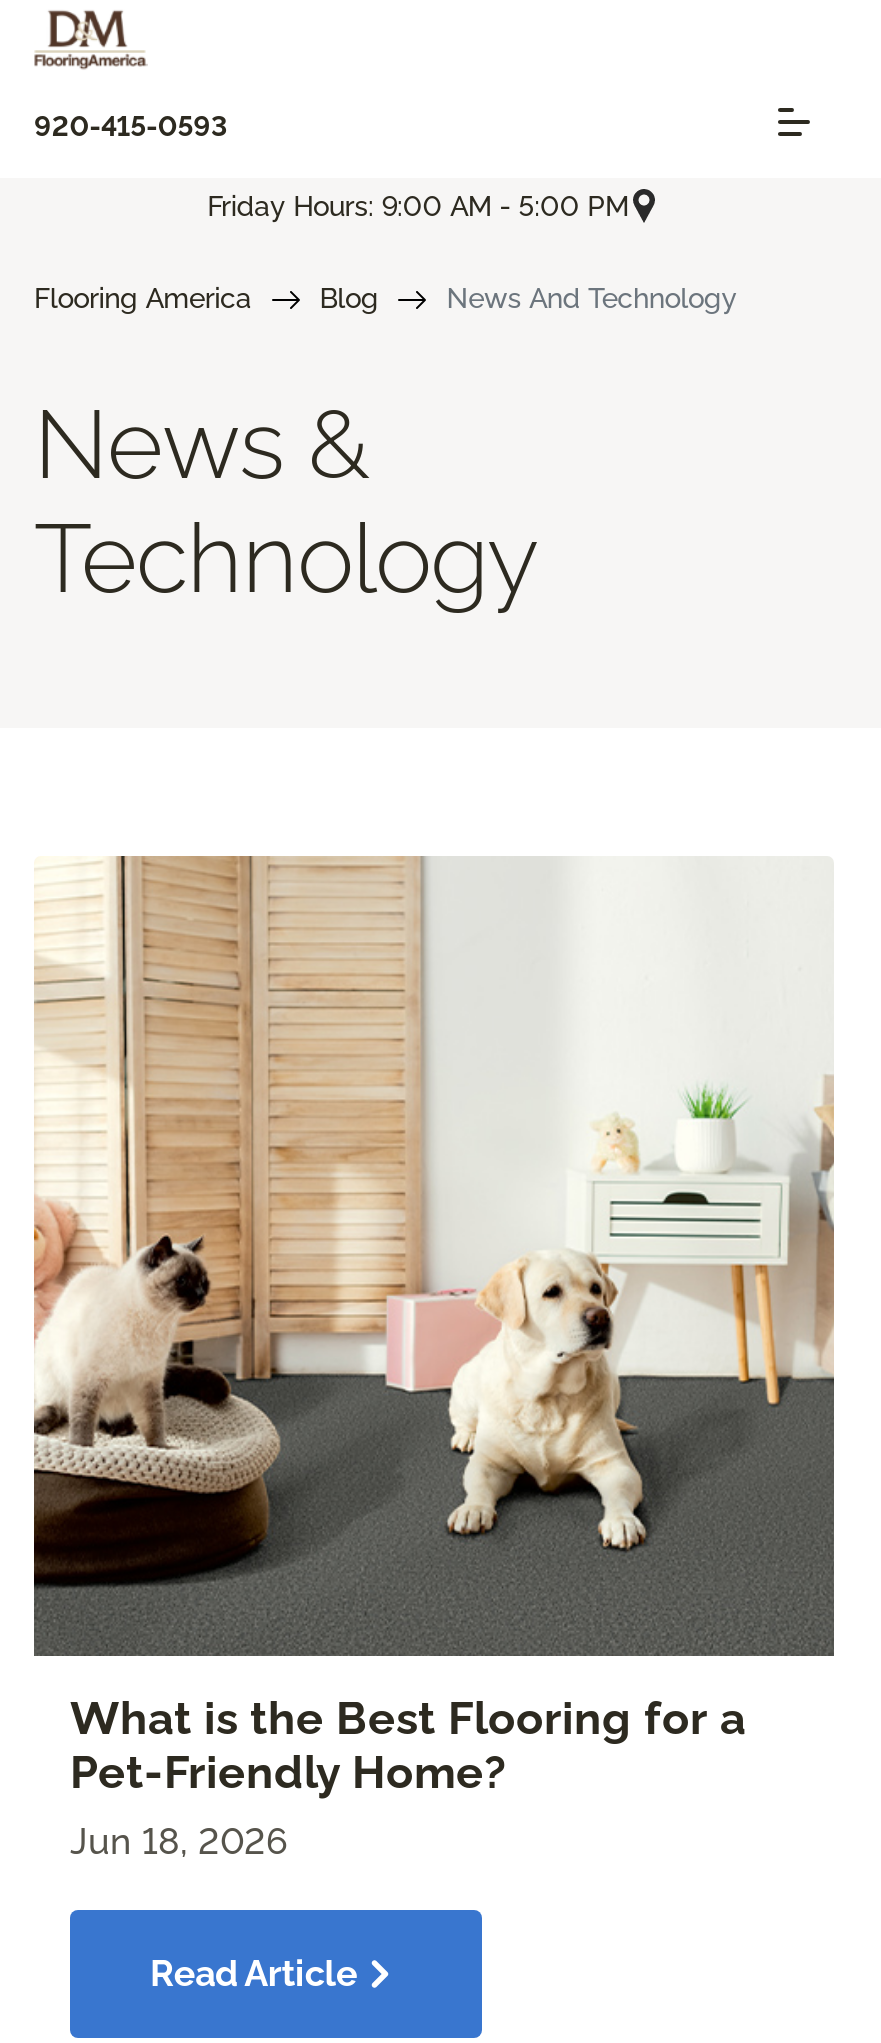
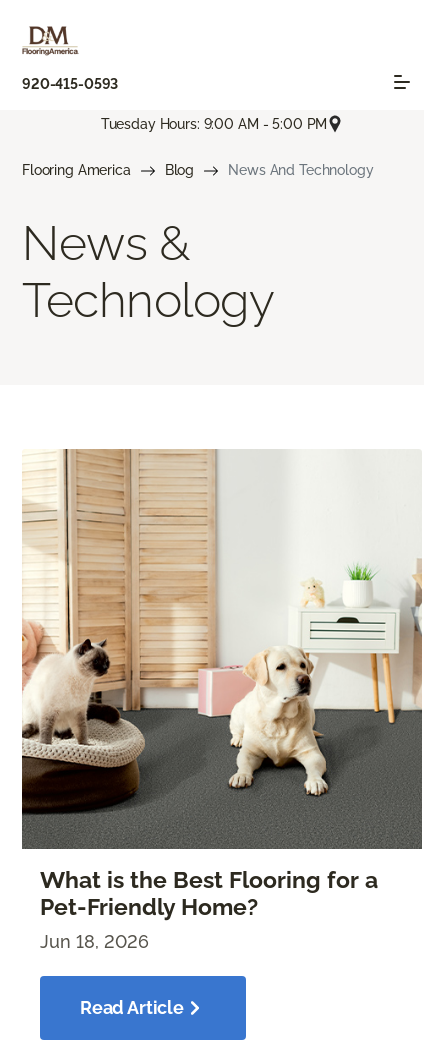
[207,189,629,221] Friday Hours: 9:00 AM - 5:00 PM -> [101,116,327,132] Tuesday Hours: 9:00 AM - 5:00 PM

